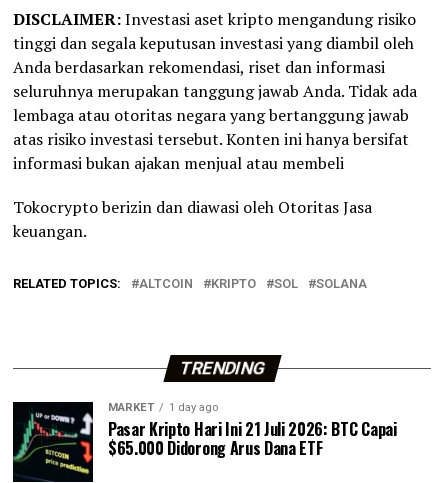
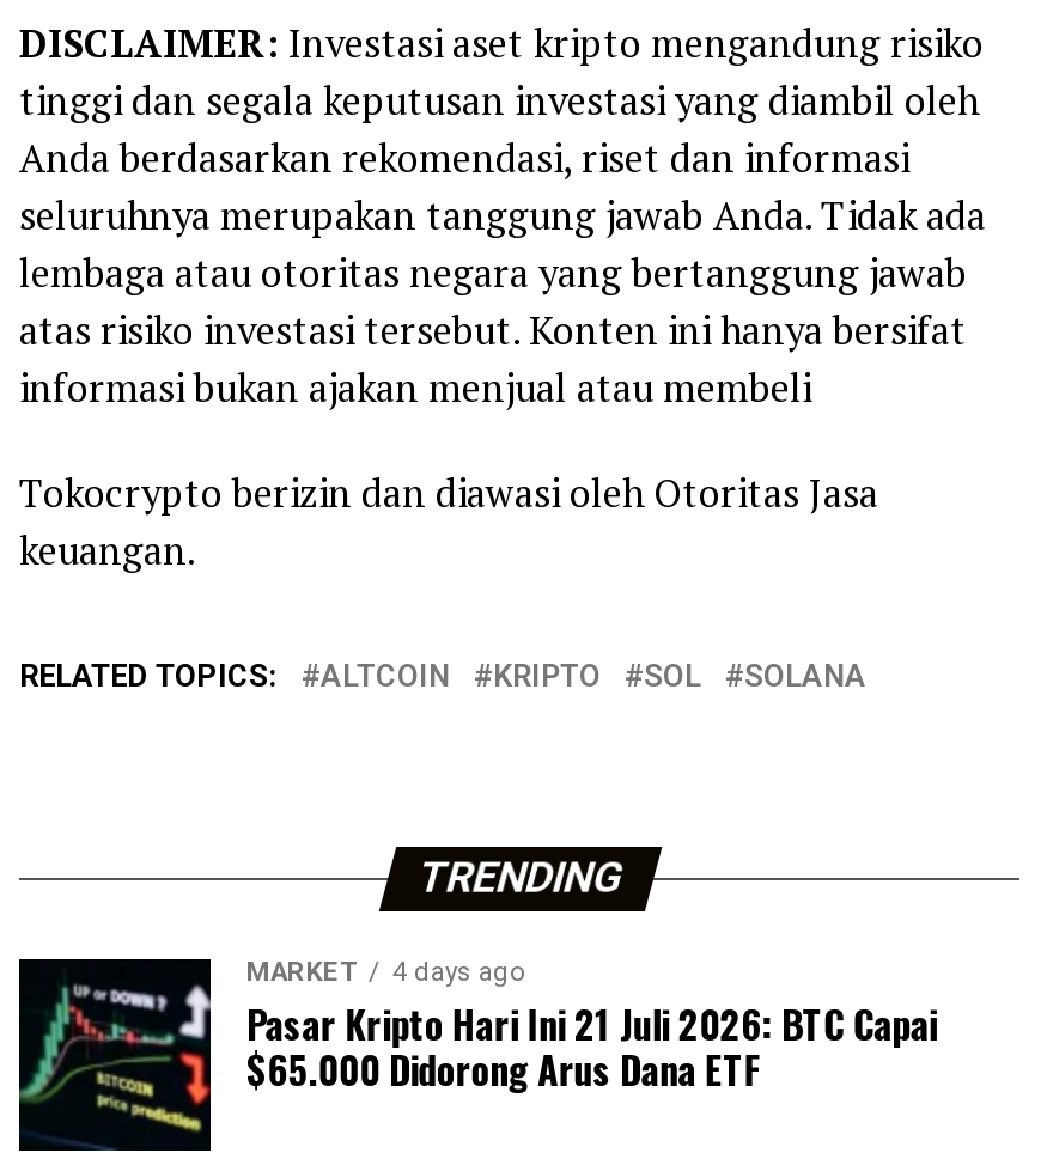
[108,401,218,414] MARKET 1 day ago -> [246,958,524,989] MARKET 4 days ago

